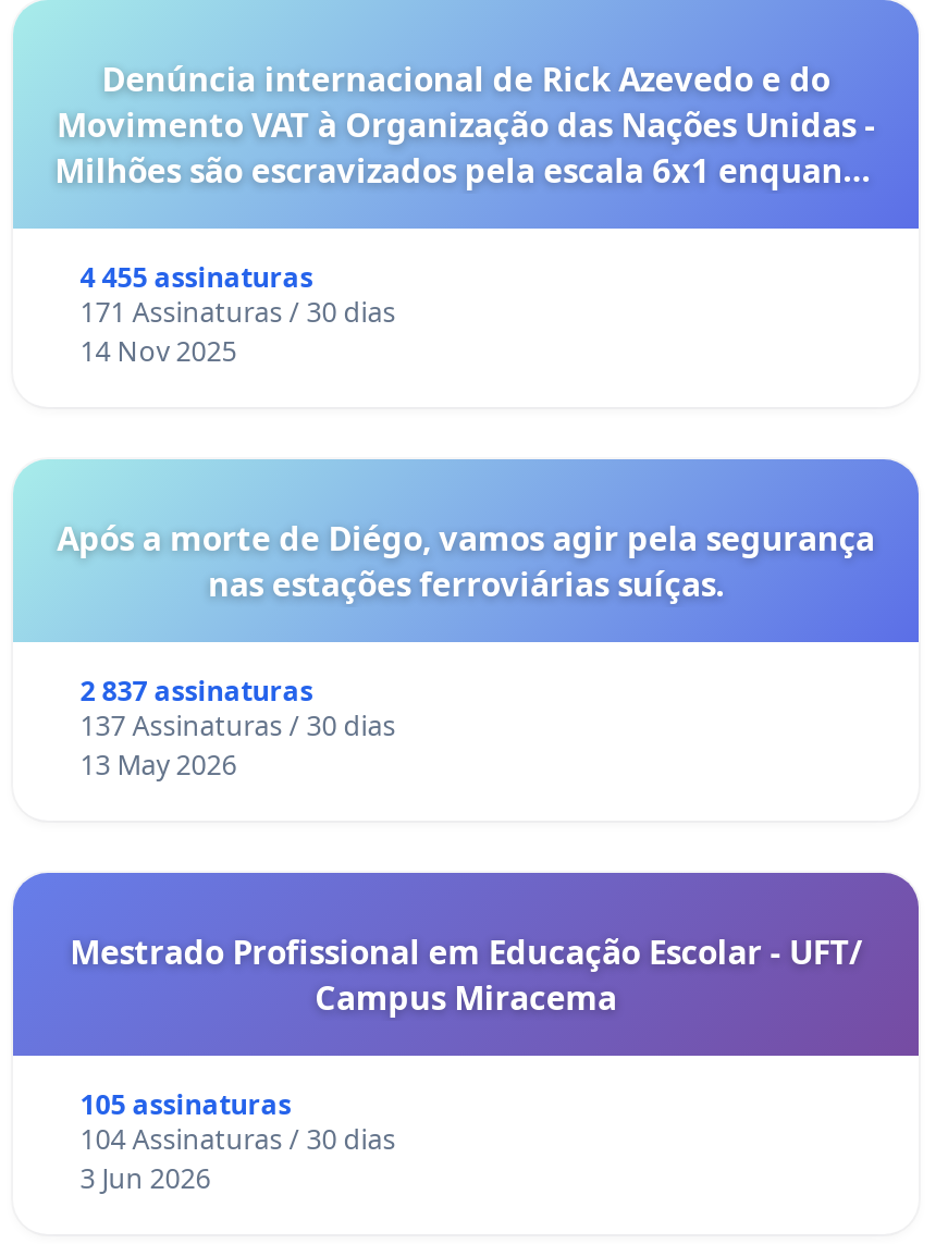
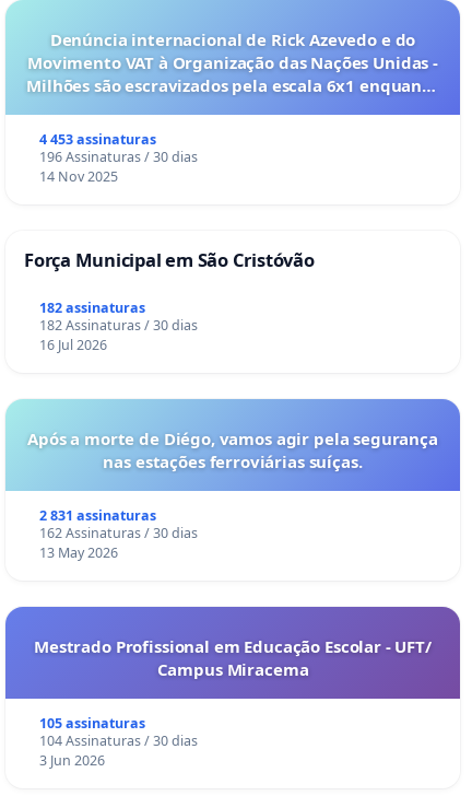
[80,258,313,295] 4 455 assinaturas -> [39,130,156,148] 4 453 assinaturas
[80,293,396,330] 171 Assinaturas / 30 dias -> [39,147,198,166] 196 Assinaturas / 30 dias
none -> [24,247,314,354] Força Municipal em São Cristóvão | 182 assinaturas | 182 Assinaturas / 30 dias | 16 Jul 2026
[80,672,313,709] 2 837 assinaturas -> [39,506,156,524] 2 831 assinaturas
[80,707,396,744] 137 Assinaturas / 30 dias -> [39,523,198,542] 162 Assinaturas / 30 dias

